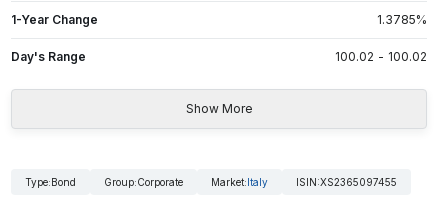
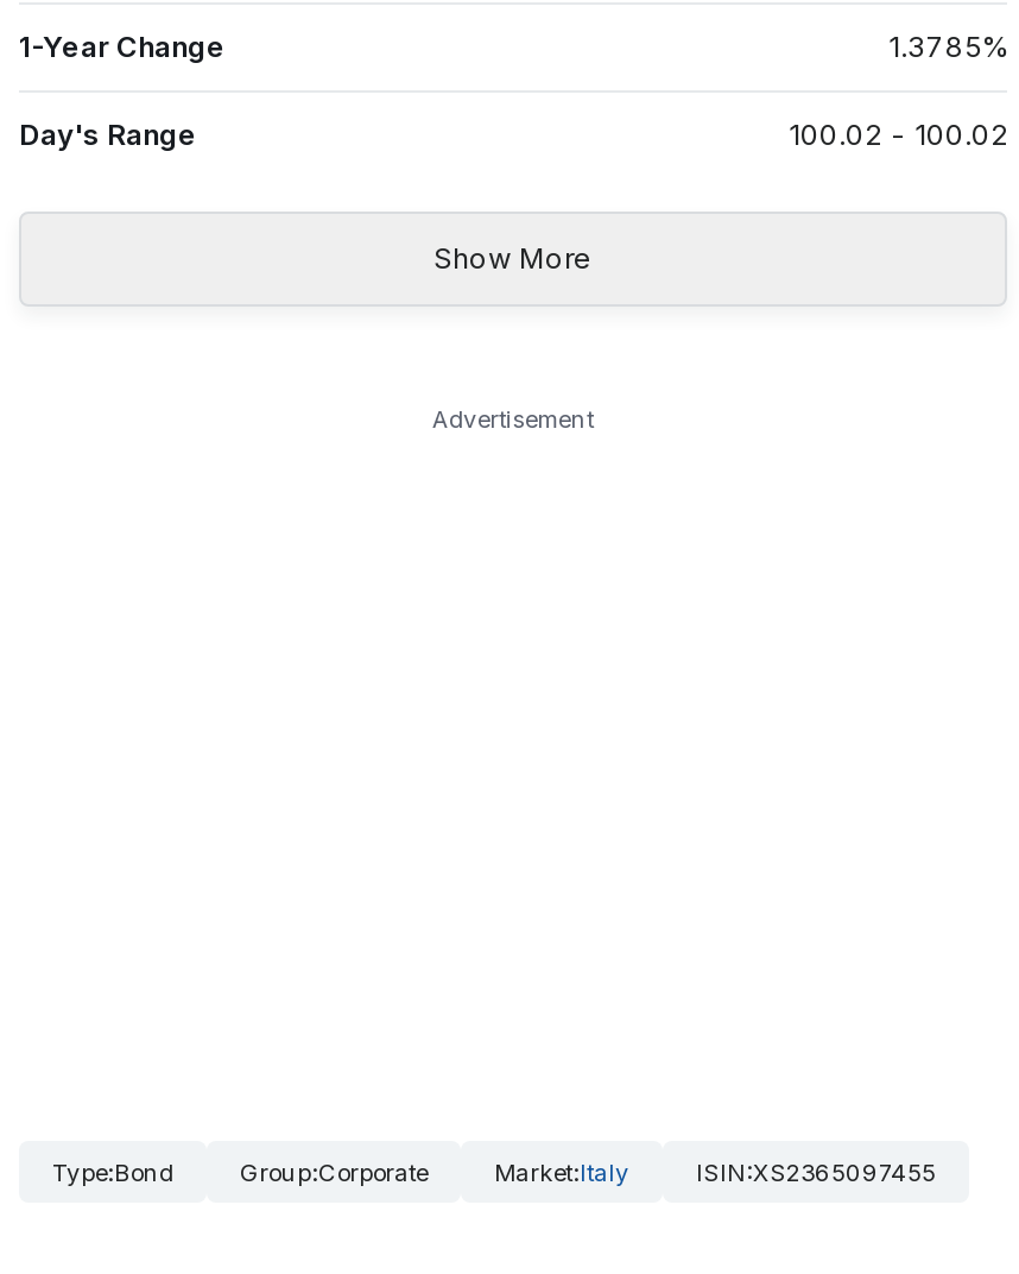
none -> [432,404,594,432] Advertisement

